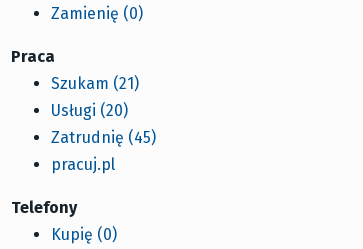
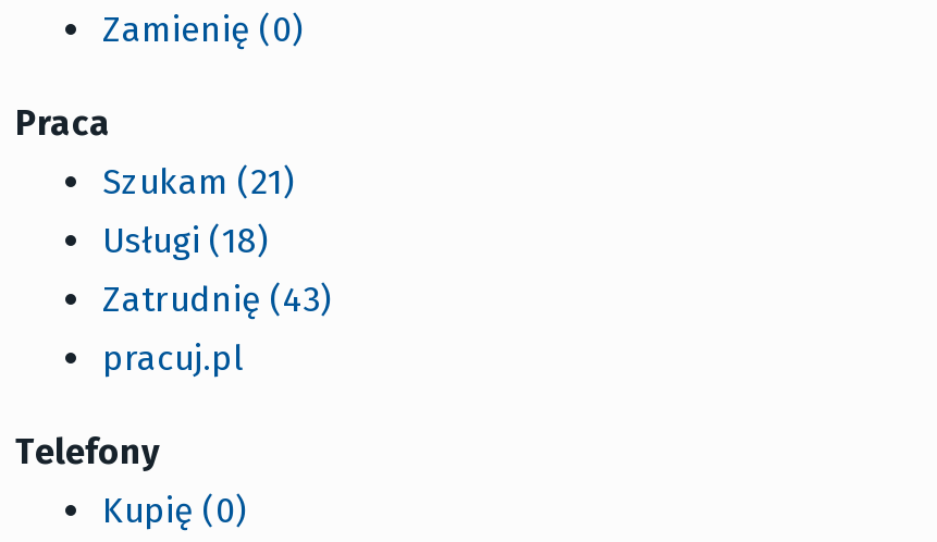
[51,101,128,120] Usługi (20) -> [102,220,268,261] Usługi (18)
[51,128,156,147] Zatrudnię (45) -> [102,279,331,320] Zatrudnię (43)

